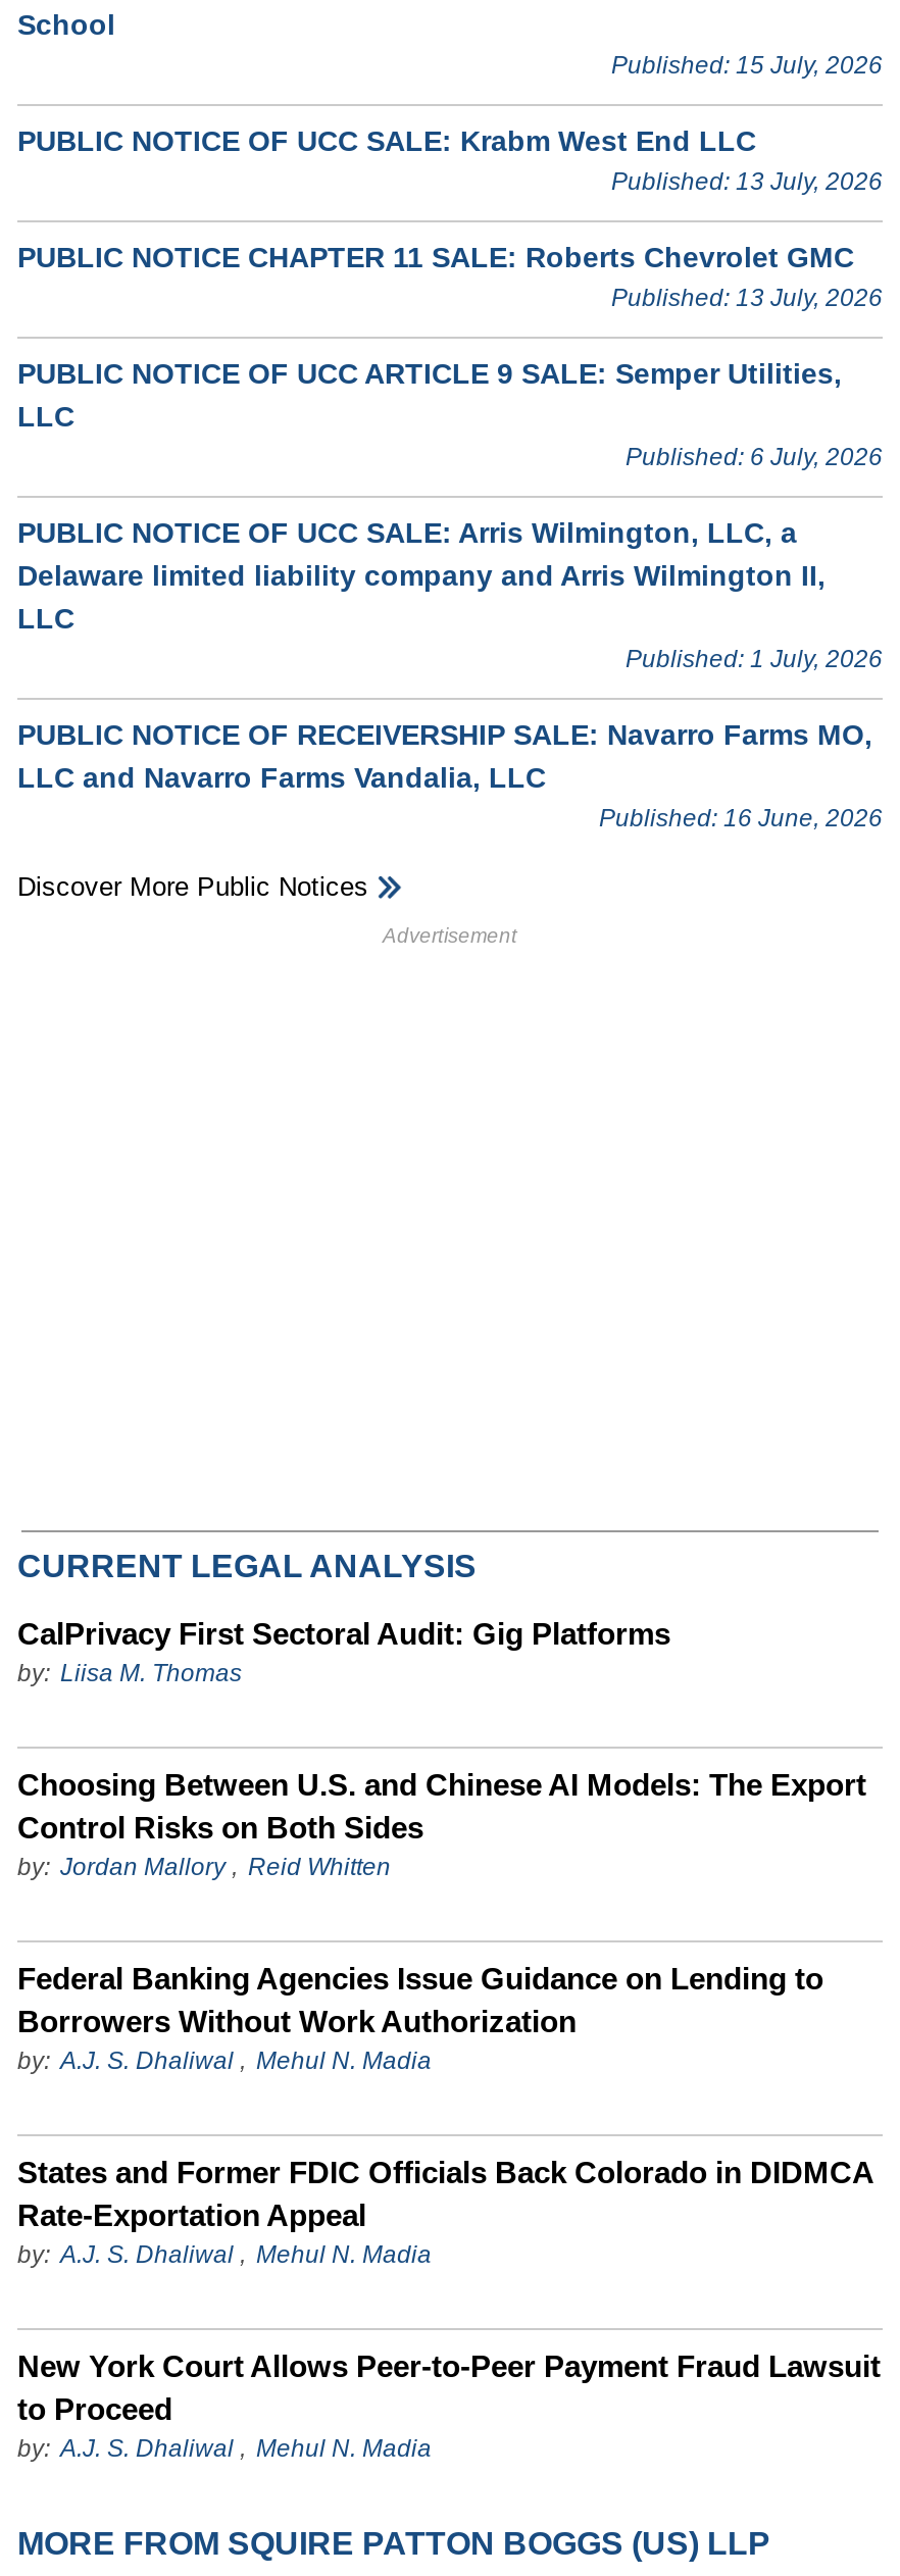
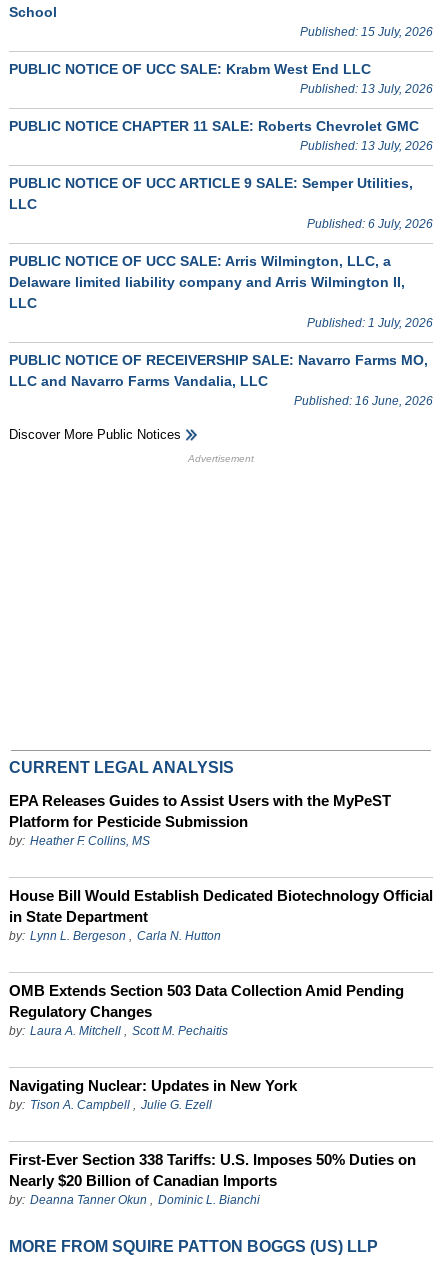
[17,1615,670,1687] CalPrivacy First Sectoral Audit: Gig Platforms | by: Liisa M. Thomas -> [9,792,391,848] EPA Releases Guides to Assist Users with the MyPeST | Platform for Pesticide Submission | by: Heather F. Collins, MS
[17,1766,866,1881] Choosing Between U.S. and Chinese AI Models: The Export | Control Risks on Both Sides | by: Jordan Mallory, Reid Whitten -> [9,887,433,943] House Bill Would Establish Dedicated Biotechnology Official | in State Department | by: Lynn L. Bergeson, Carla N. Hutton
[17,1960,823,2074] Federal Banking Agencies Issue Guidance on Lending to | Borrowers Without Work Authorization | by: A.J. S. Dhaliwal, Mehul N. Madia -> [9,982,404,1038] OMB Extends Section 503 Data Collection Amid Pending | Regulatory Changes | by: Laura A. Mitchell, Scott M. Pechaitis
[17,2154,872,2268] States and Former FDIC Officials Back Colorado in DIDMCA | Rate-Exportation Appeal | by: A.J. S. Dhaliwal, Mehul N. Madia -> [9,1077,297,1112] Navigating Nuclear: Updates in New York | by: Tison A. Campbell, Julie G. Ezell
[17,2348,881,2462] New York Court Allows Peer-to-Peer Payment Fraud Lawsuit | to Proceed | by: A.J. S. Dhaliwal, Mehul N. Madia -> [9,1151,416,1207] First-Ever Section 338 Tariffs: U.S. Imposes 50% Duties on | Nearly $20 Billion of Canadian Imports | by: Deanna Tanner Okun, Dominic L. Bianchi

